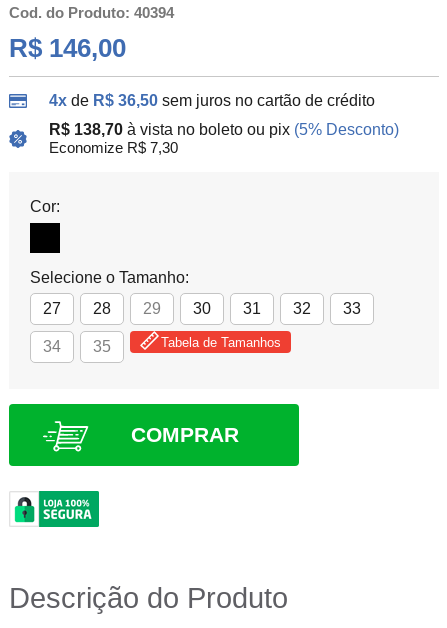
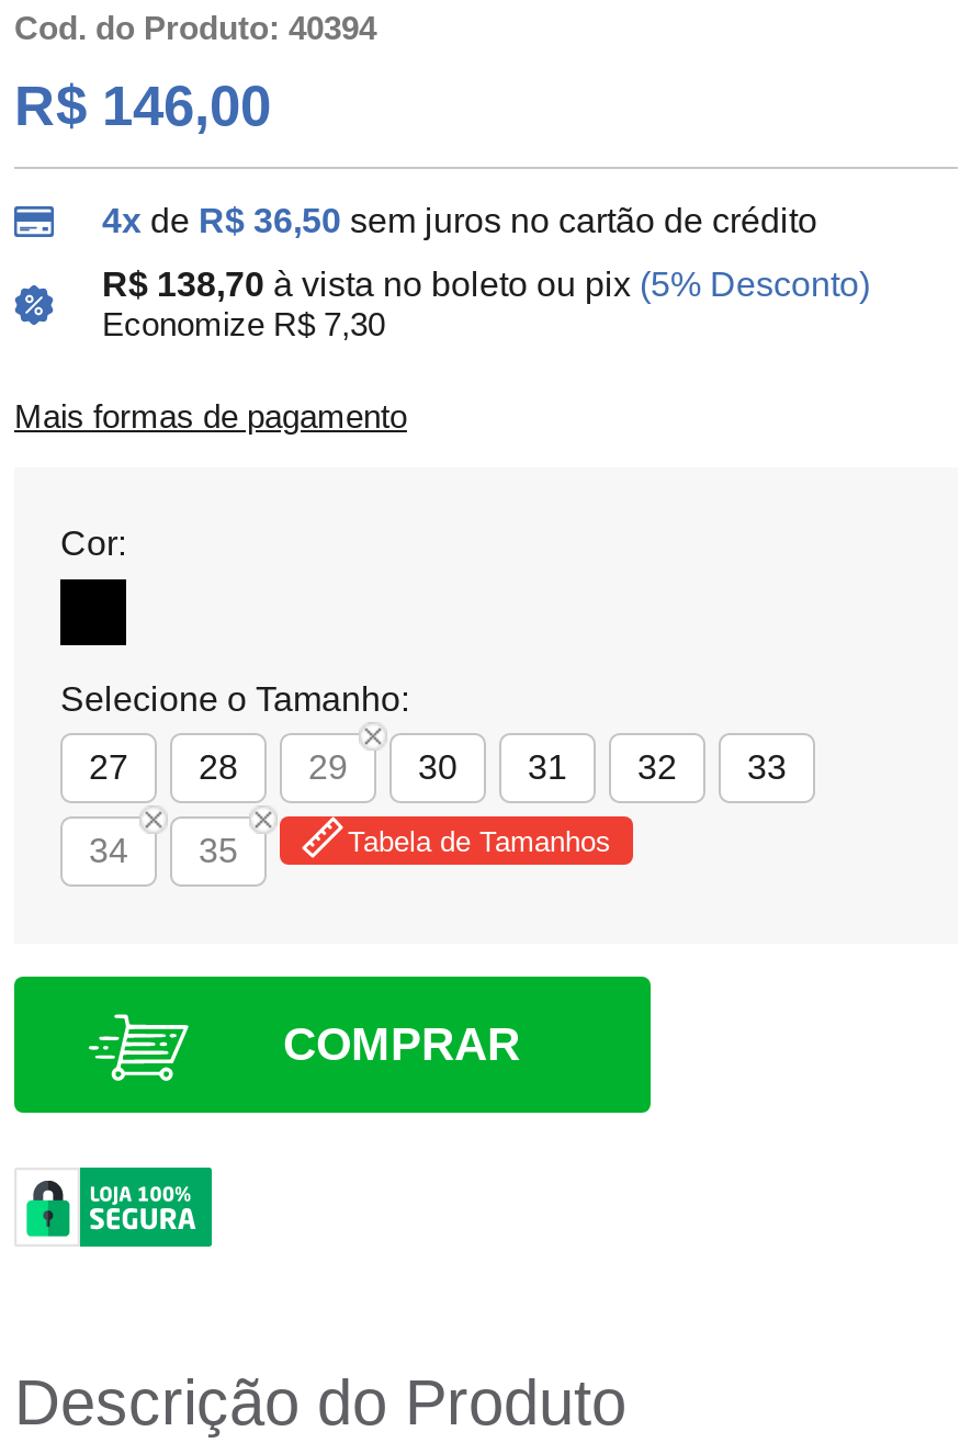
none -> [14,400,407,435] Mais formas de pagamento

